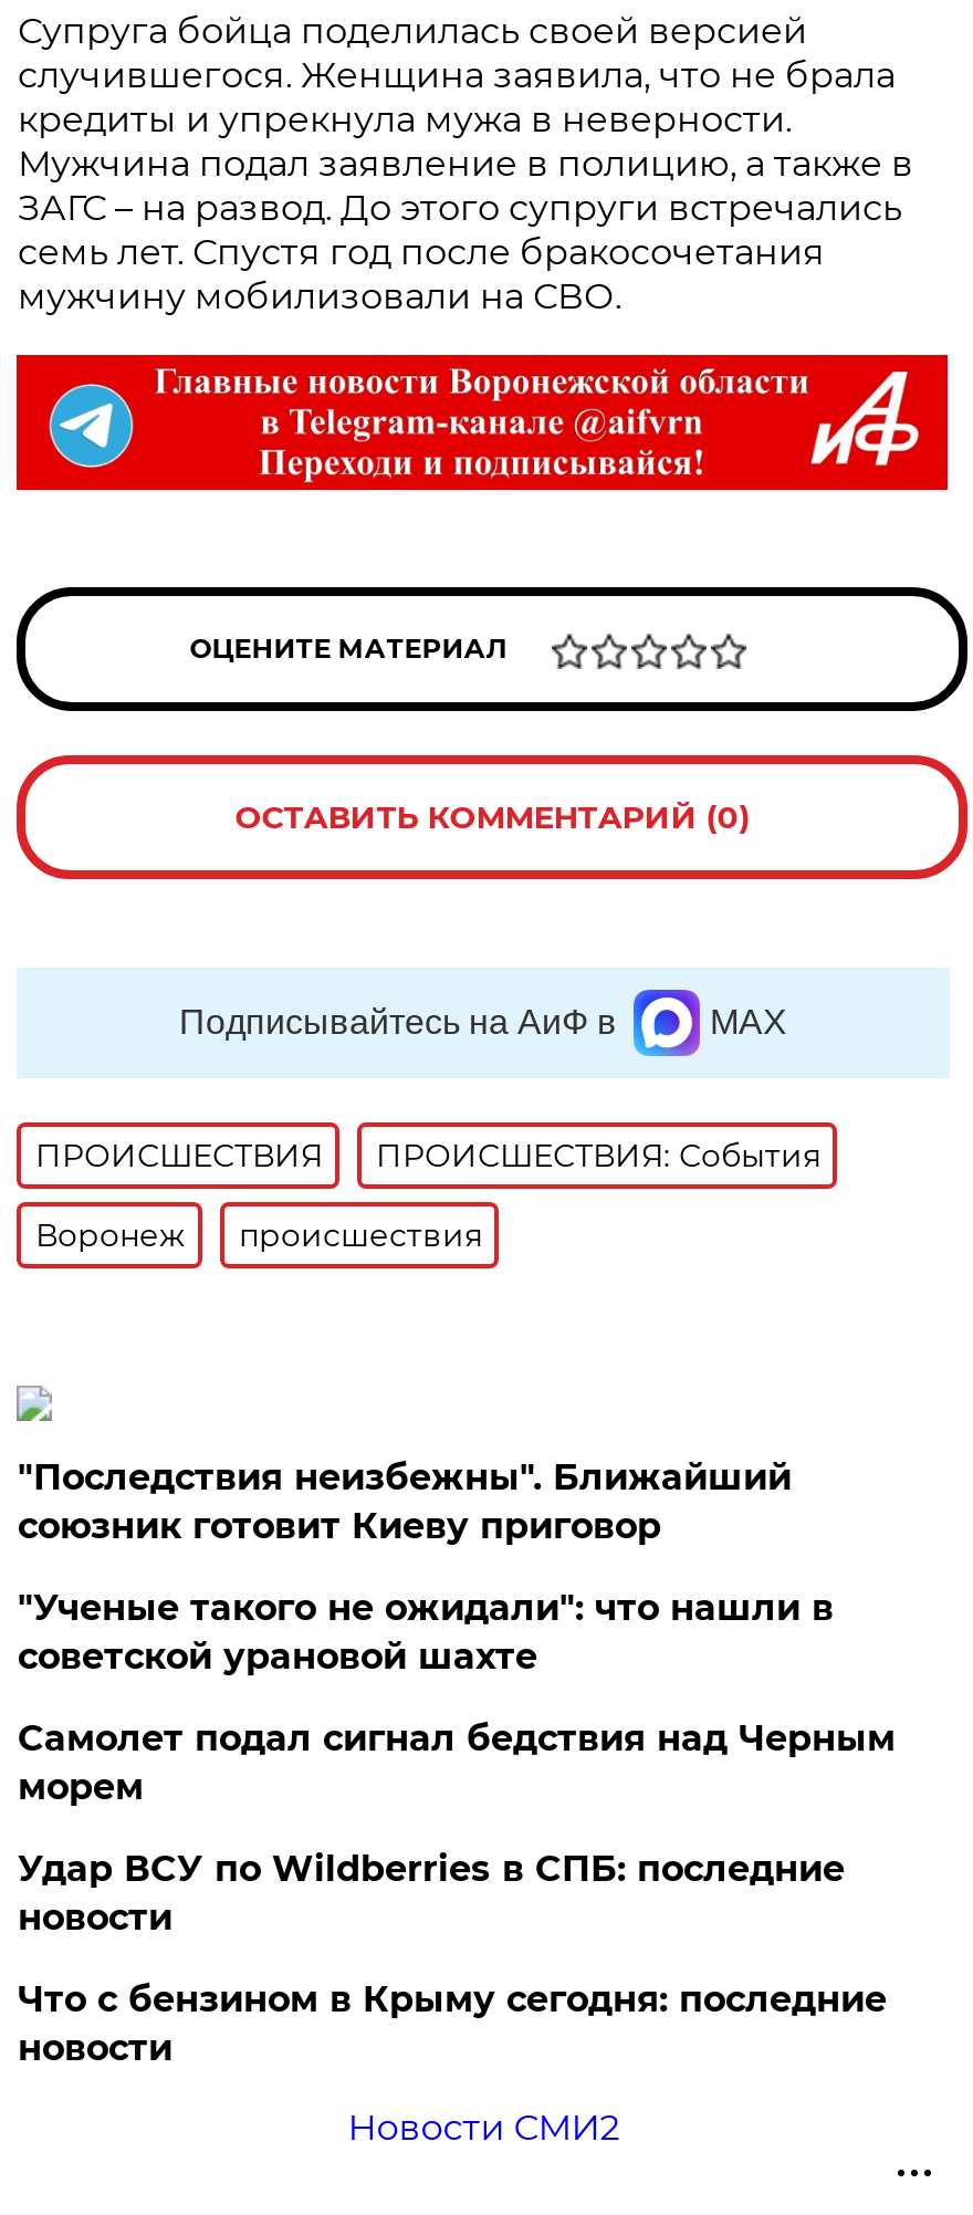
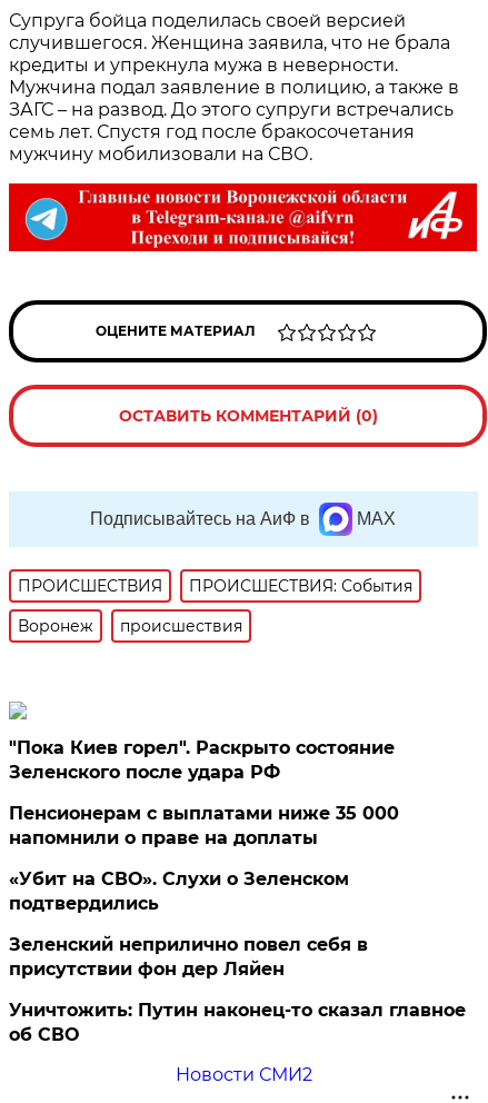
[17,1456,791,1547] "Последствия неизбежны". Ближайший | союзник готовит Киеву приговор -> [9,737,395,783] "Пока Киев горел". Раскрыто состояние | Зеленского после удара РФ
[17,1587,833,1678] "Ученые такого не ожидали": что нашли в | советской урановой шахте -> [9,803,400,848] Пенсионерам с выплатами ниже 35 000 | напомнили о праве на доплаты
[17,1717,895,1808] Самолет подал сигнал бедствия над Черным | морем -> [9,868,349,914] «Убит на СВО». Слухи о Зеленском | подтвердились
[17,1848,845,1939] Удар ВСУ по Wildberries в СПБ: последние | новости -> [9,934,368,980] Зеленский неприлично повел cебя в | присутствии фон дер Ляйен
[17,1978,887,2069] Что с бензином в Крыму сегодня: последние | новости -> [9,1000,466,1045] Уничтожить: Путин наконец-то сказал главное | об СВО

